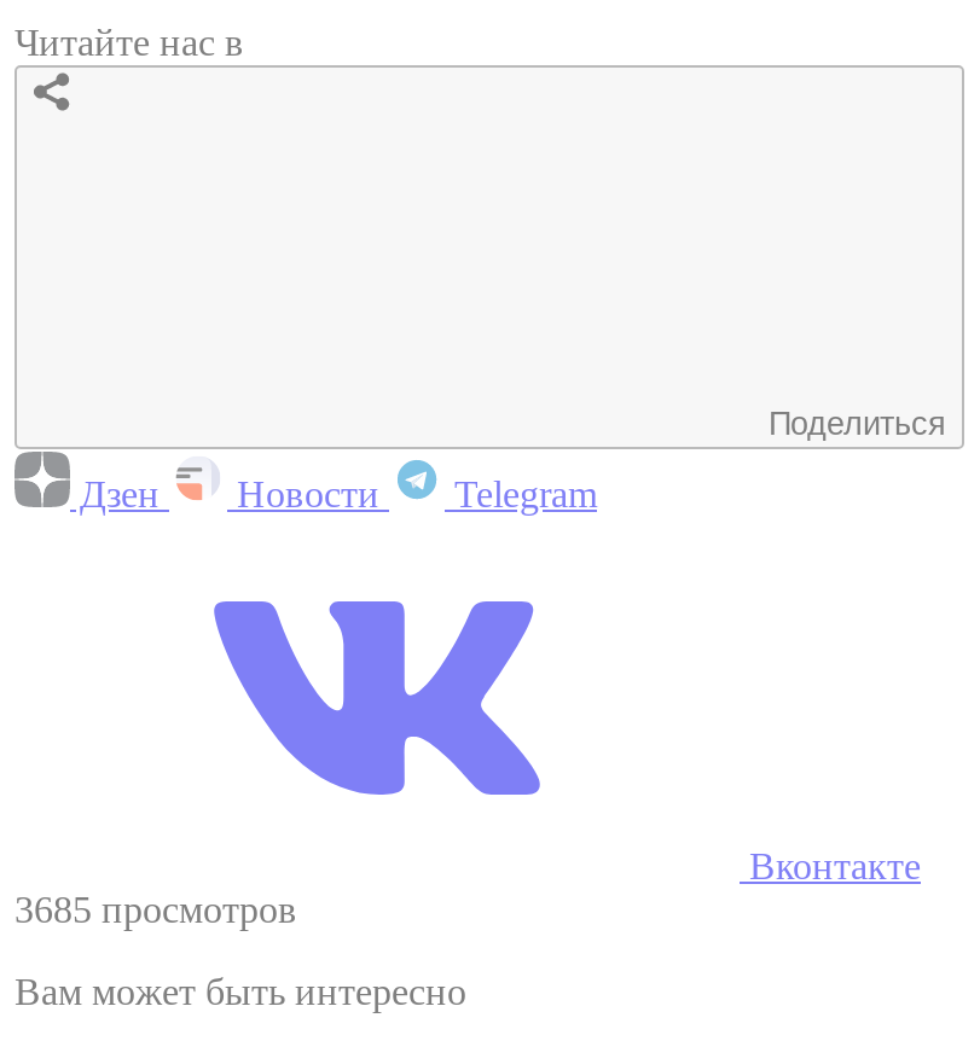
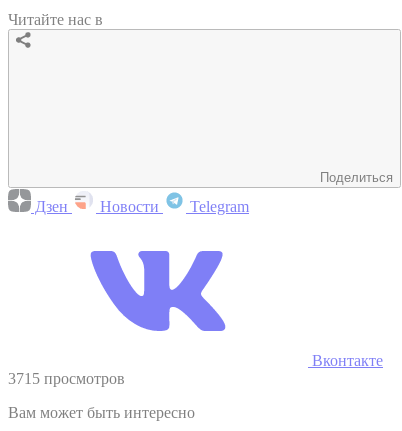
[15,888,297,929] 3685 просмотров -> [8,370,125,387] 3715 просмотров

